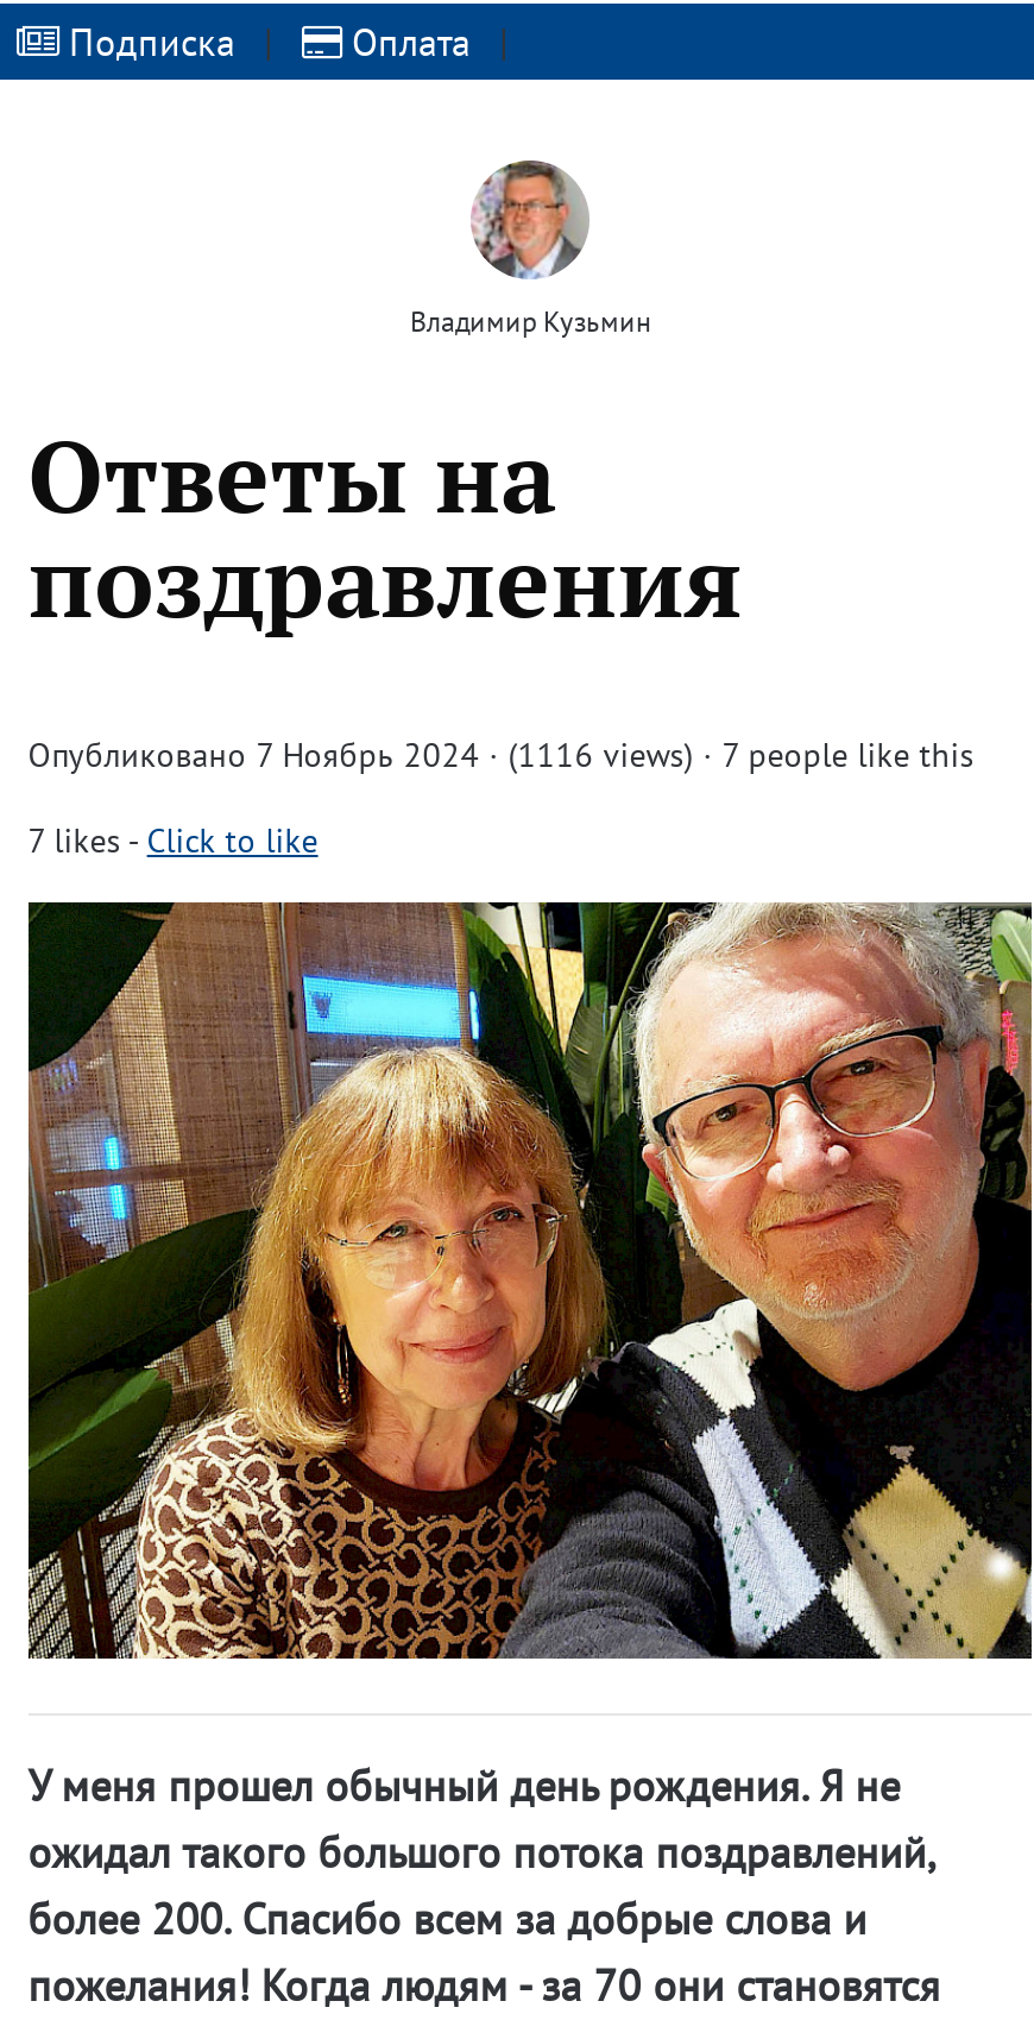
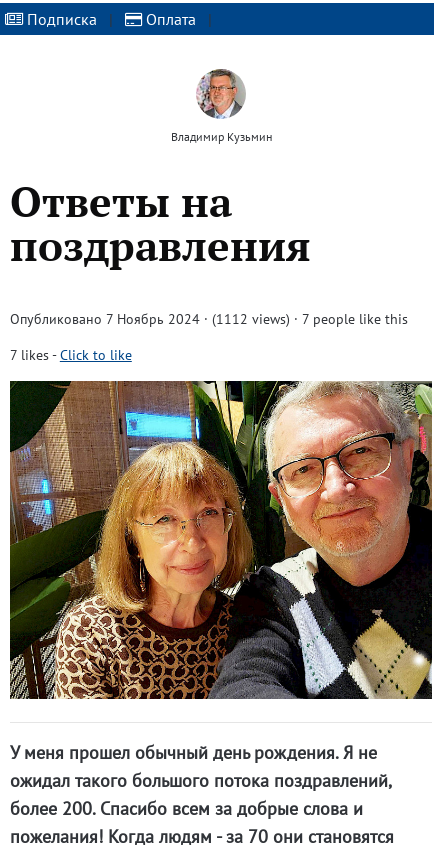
[28,734,974,776] Опубликовано 7 Ноябрь 2024 · (1116 views) · 7 people like this -> [10,310,408,328] Опубликовано 7 Ноябрь 2024 · (1112 views) · 7 people like this

